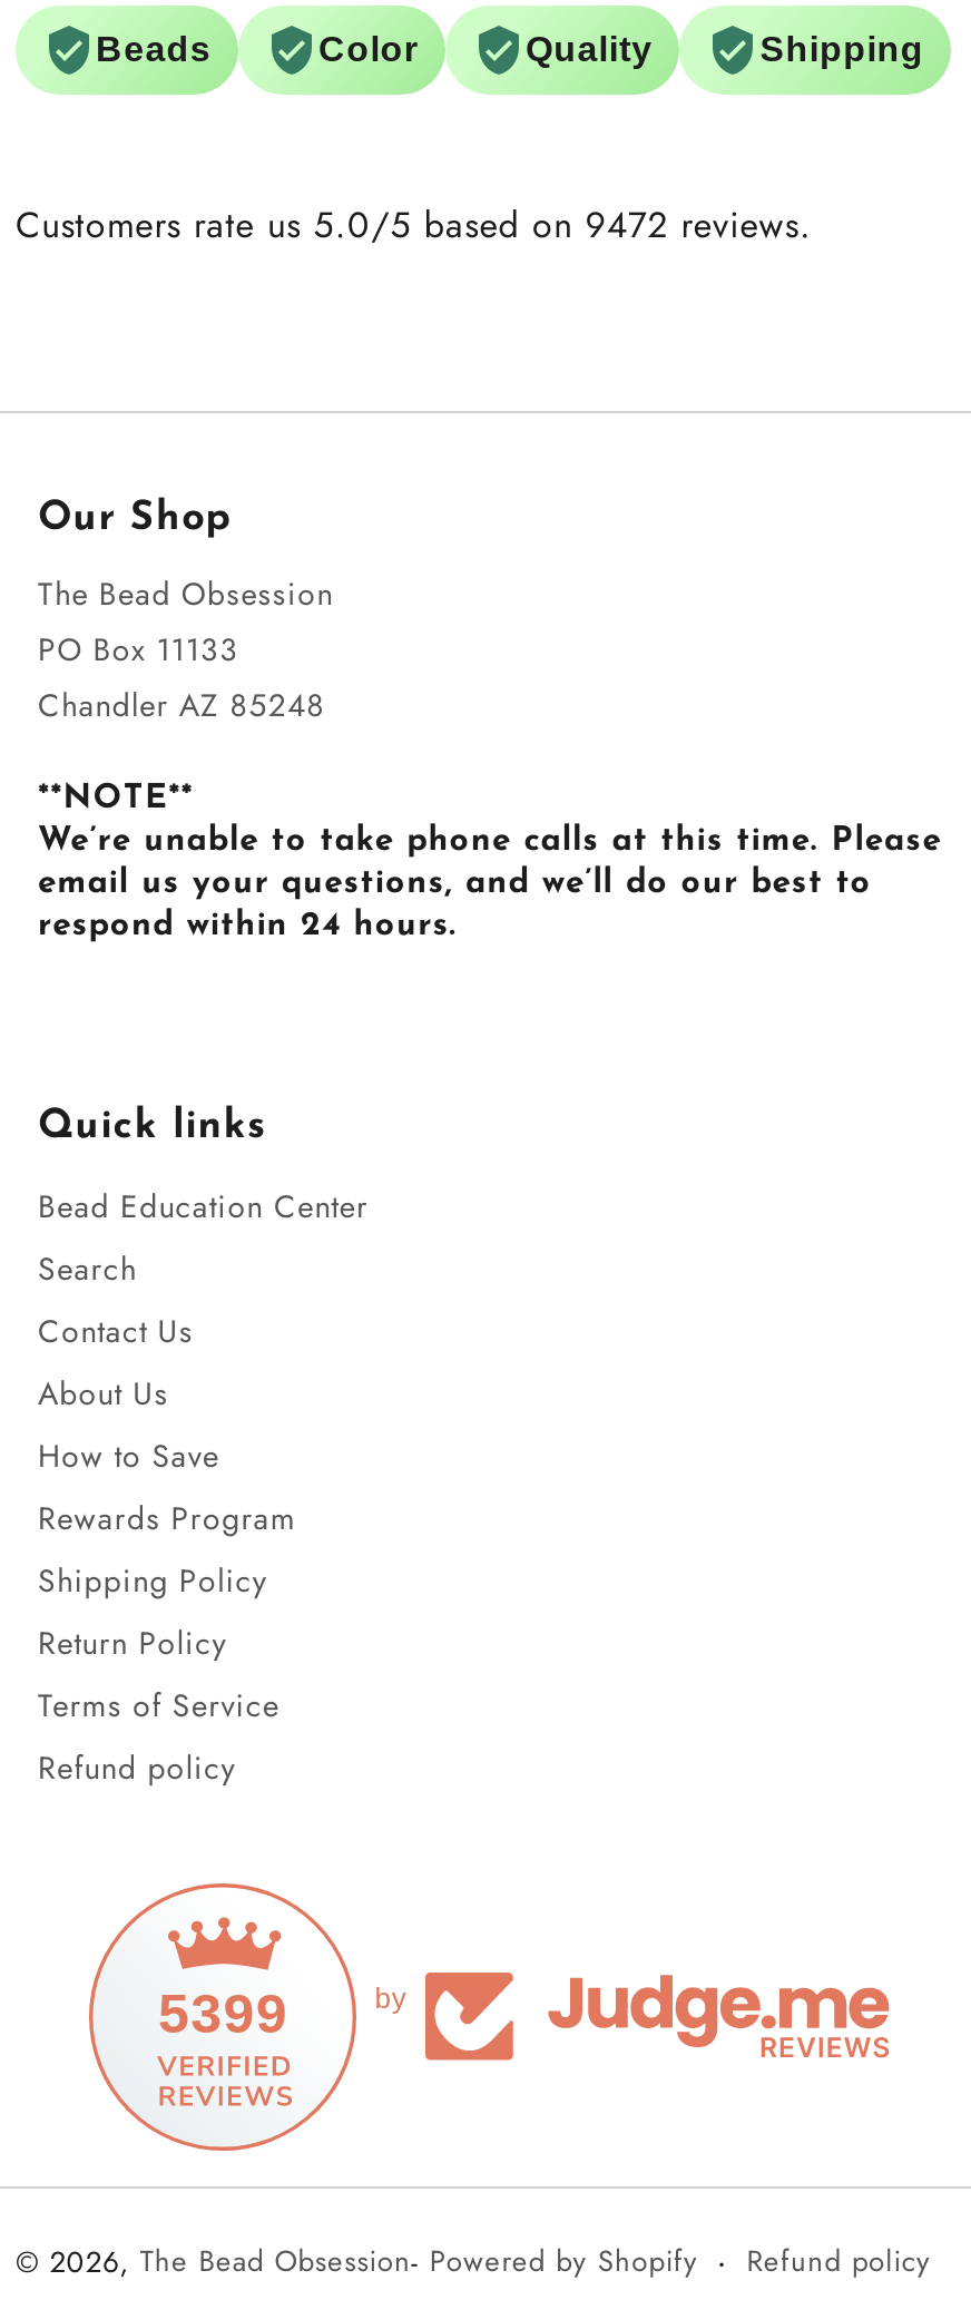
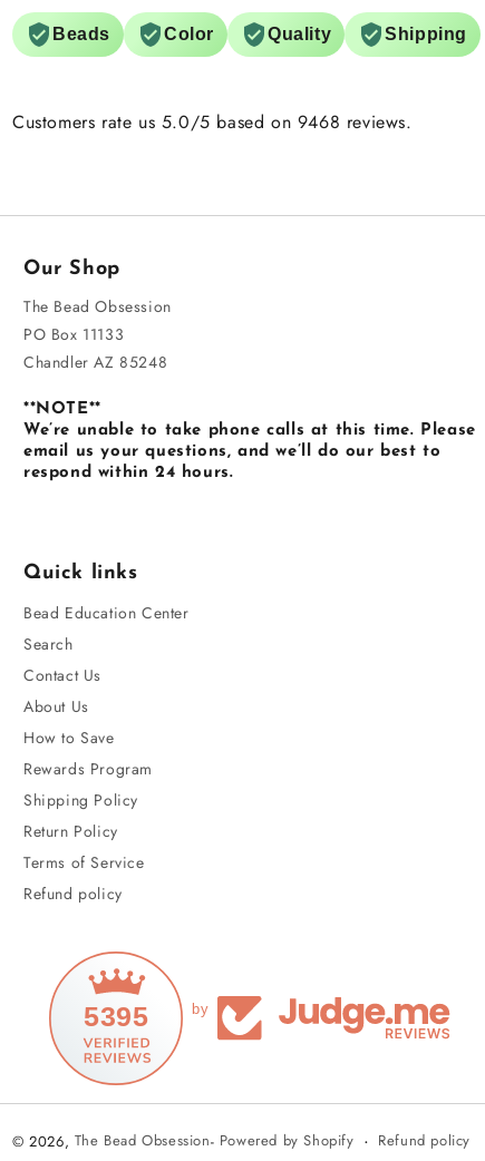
[16,200,812,251] Customers rate us 5.0/5 based on 9472 reviews. -> [12,109,412,135] Customers rate us 5.0/5 based on 9468 reviews.
[158,1981,288,2044] 5399 -> [84,1001,149,1032] 5395

